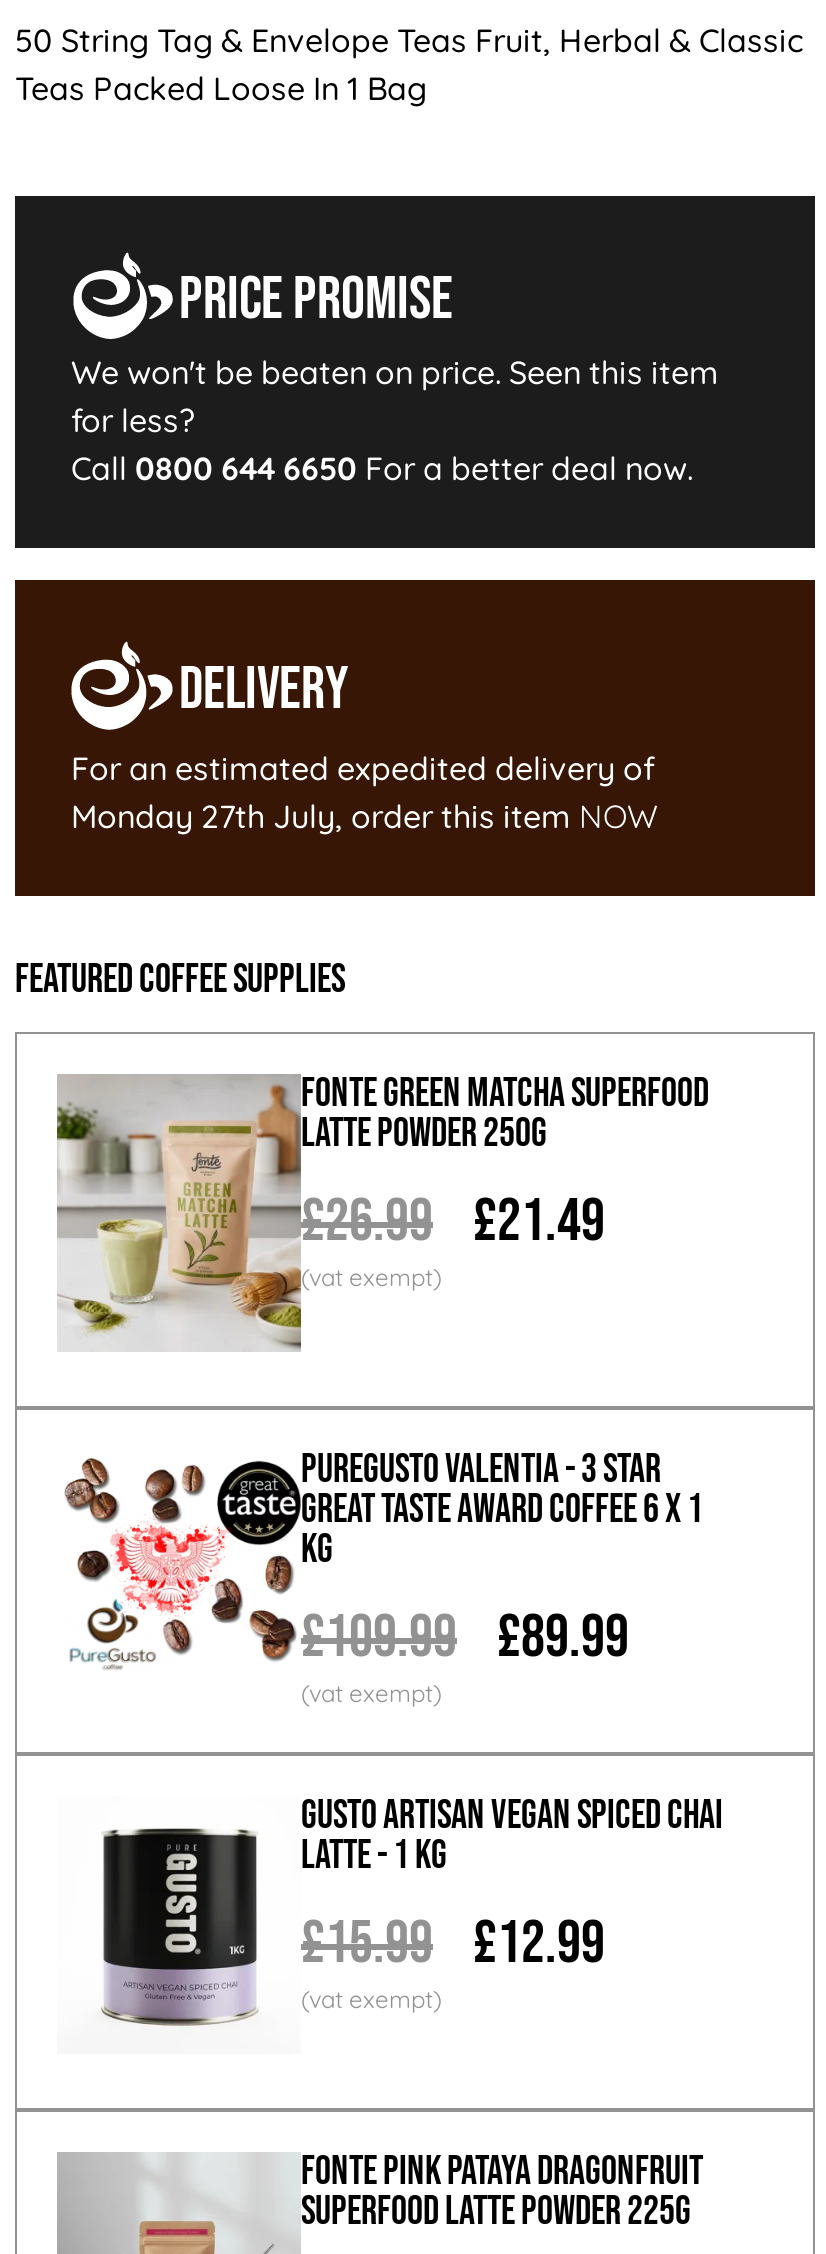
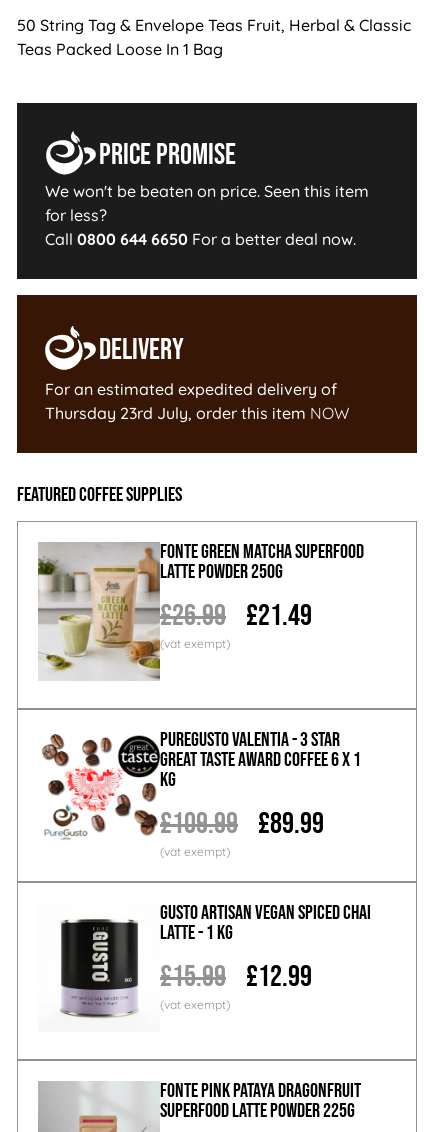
[71,796,657,836] Monday 27th July, order this item NOW -> [45,403,349,423] Thursday 23rd July, order this item NOW

